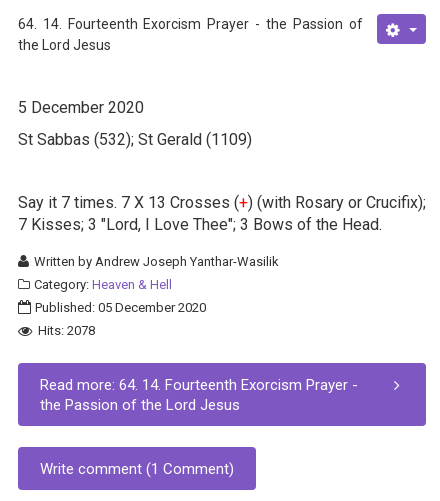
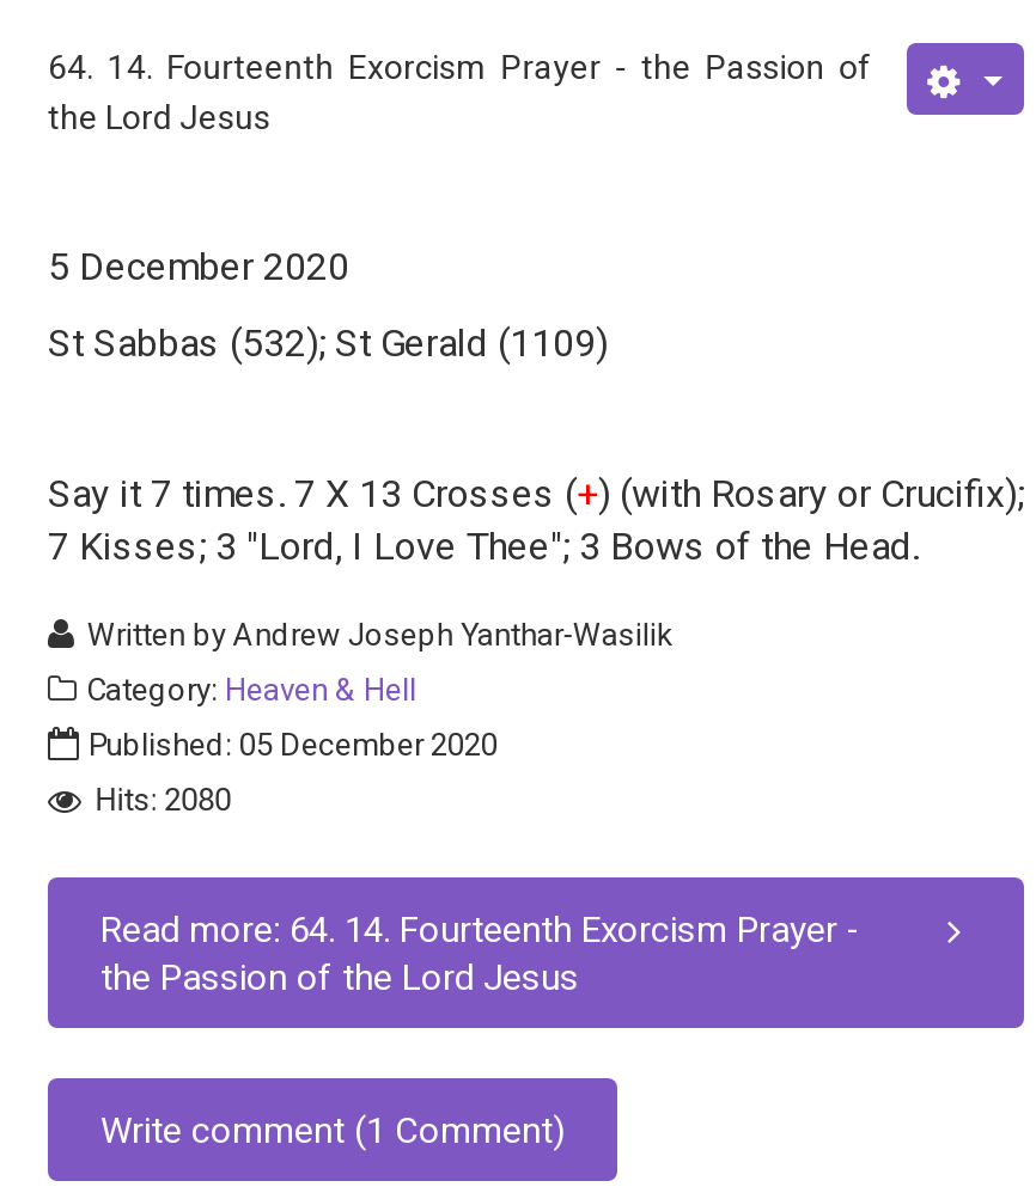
[38,323,95,338] Hits: 2078 -> [95,782,232,818] Hits: 2080

